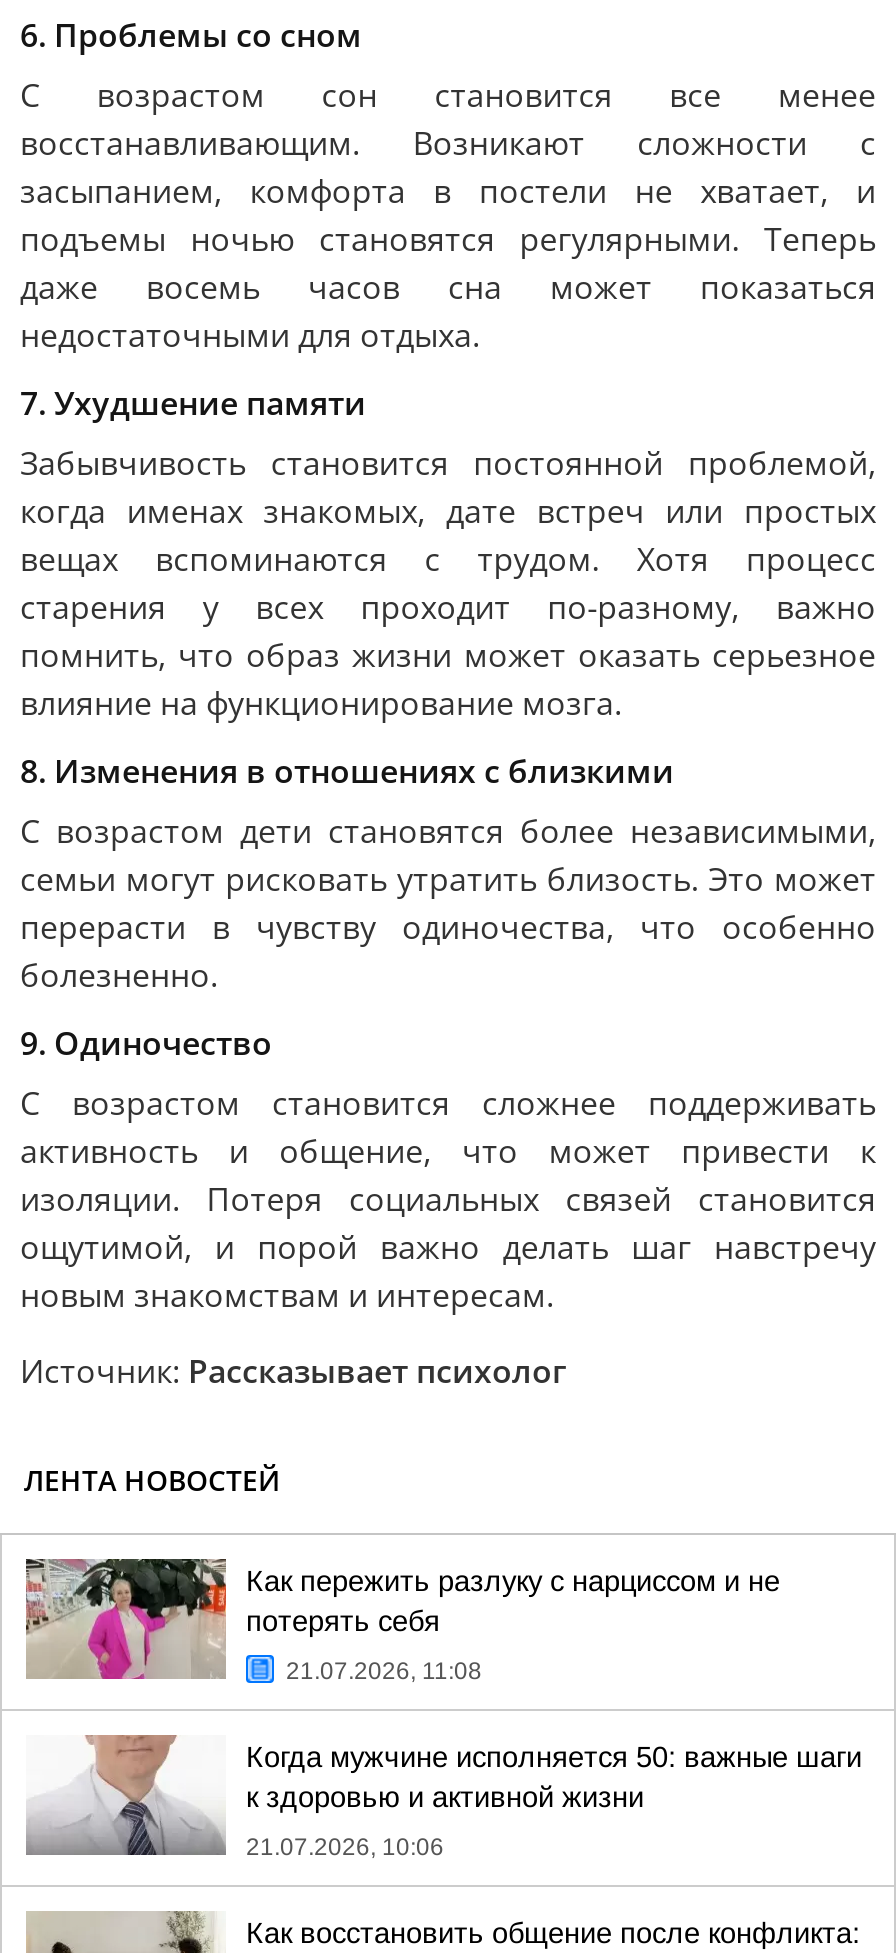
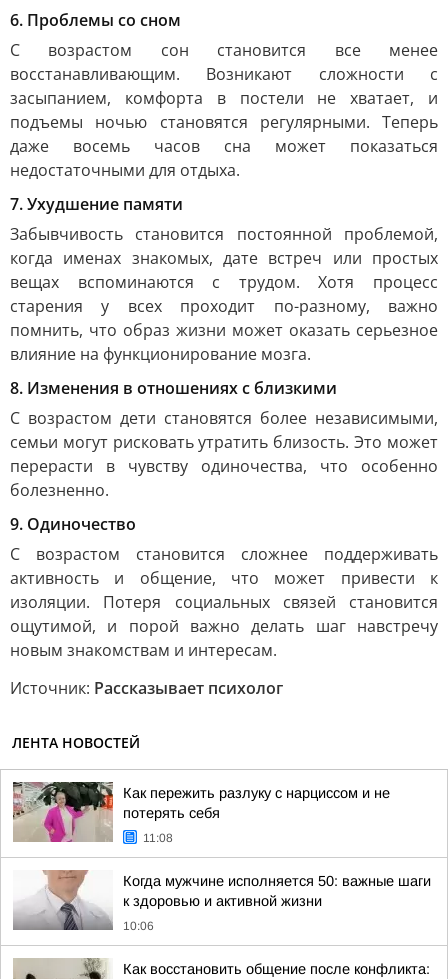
[286,1657,482,1685] 21.07.2026, 11:08 -> [143,831,173,845] 11:08
[246,1833,444,1861] 21.07.2026, 10:06 -> [123,919,154,933] 10:06

